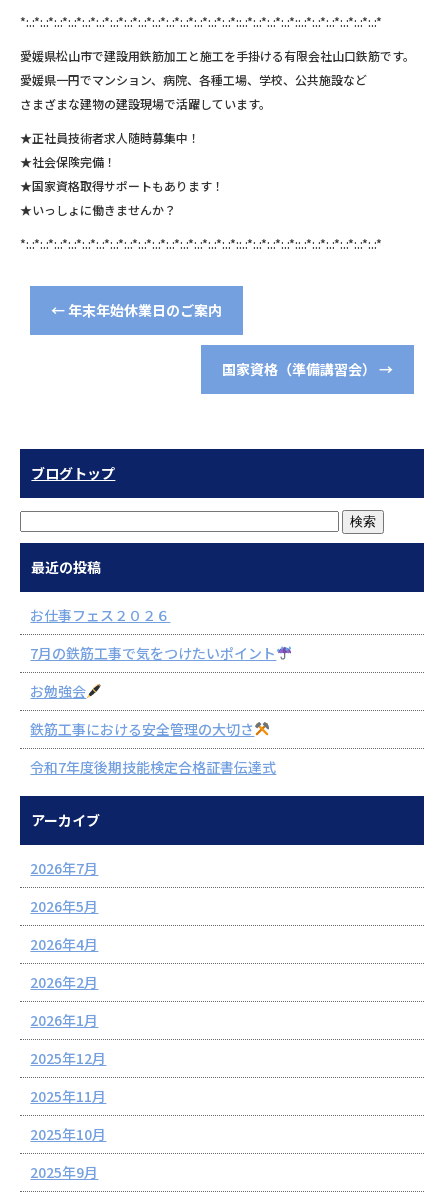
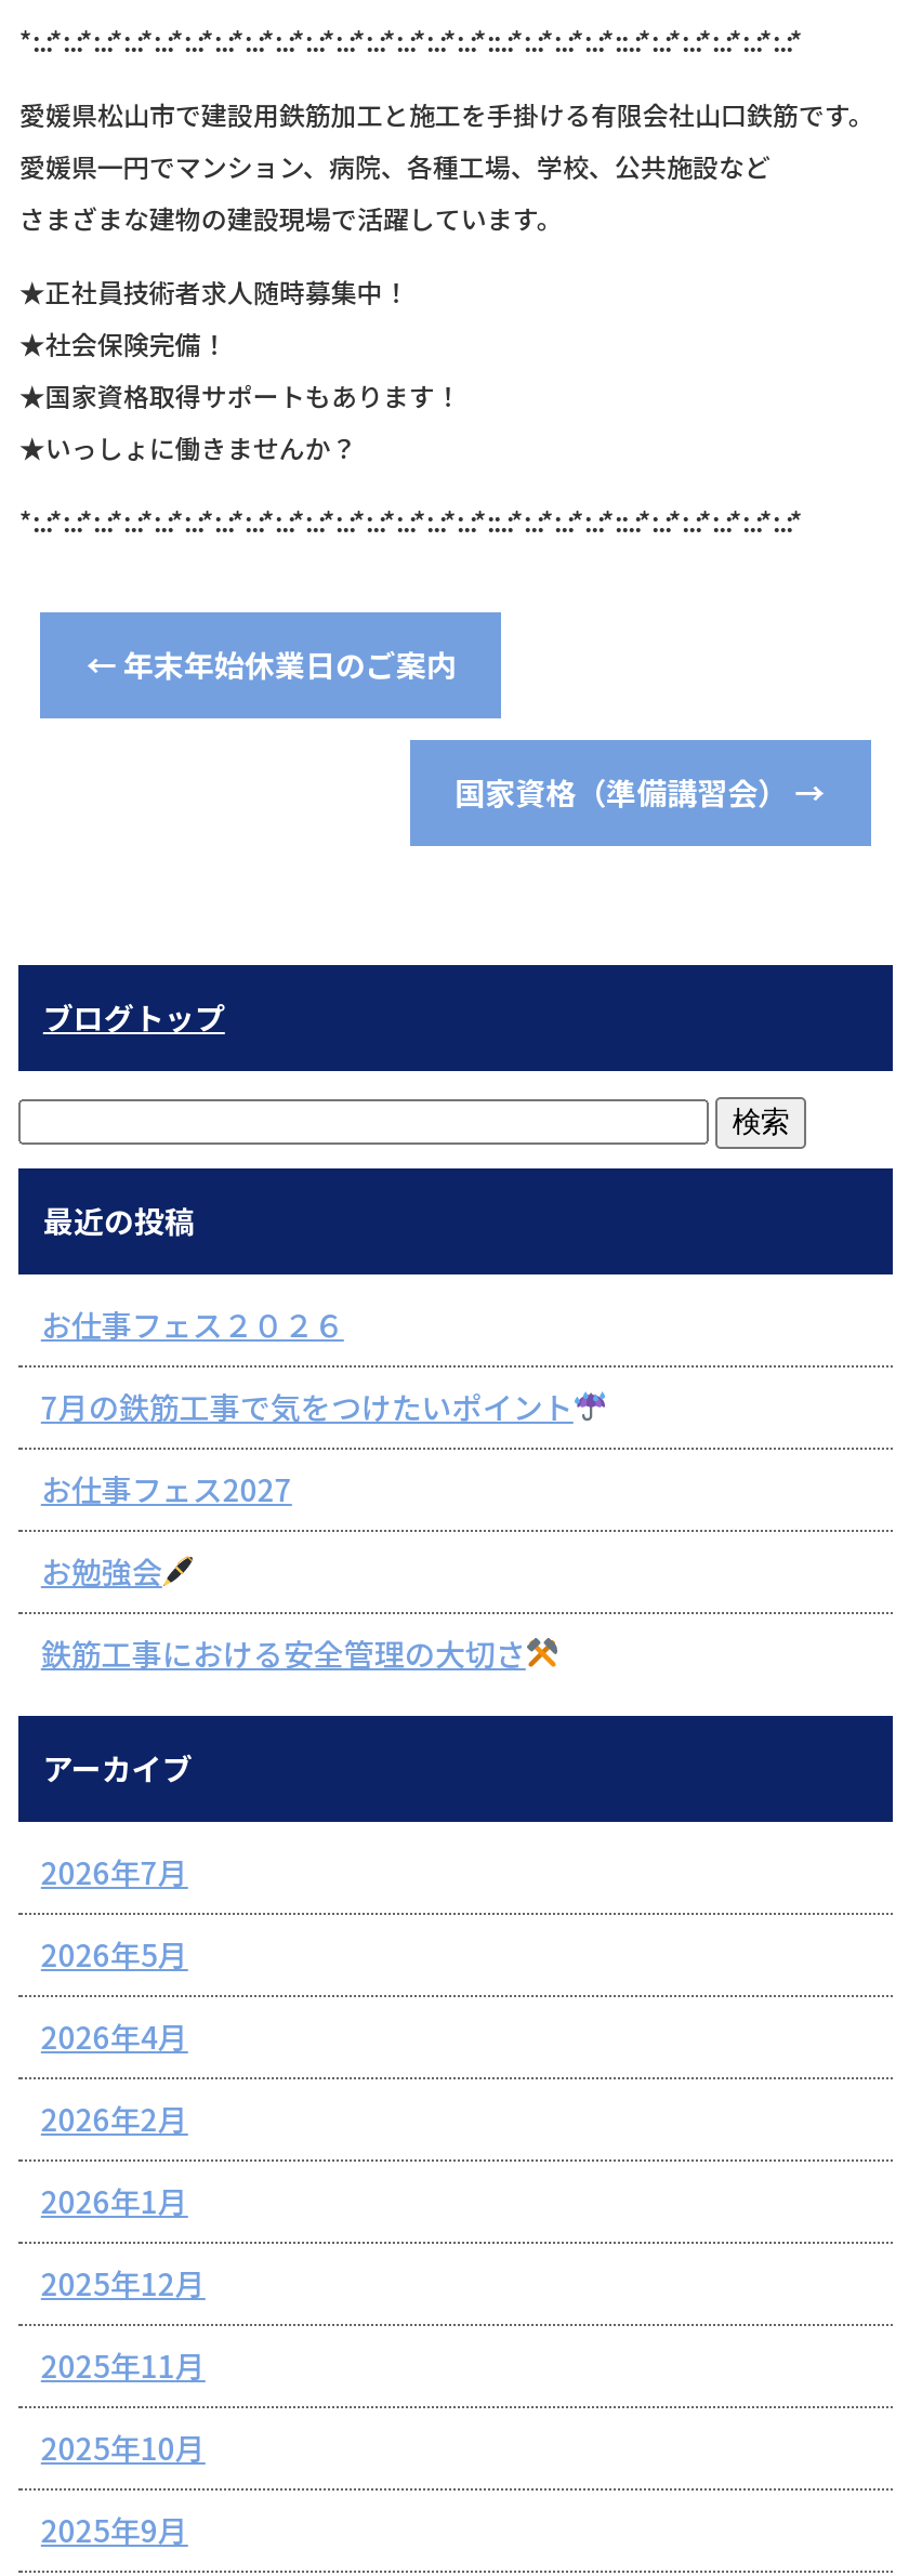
none -> [41,1466,292,1509] お仕事フェス2027
moved [30,680,254,738] -> [41,1548,526,1674]: お勉強会 | 鉄筋工事における安全管理の大切さ
[30,756,276,776] 令和7年度後期技能検定合格証書伝達式 -> none

